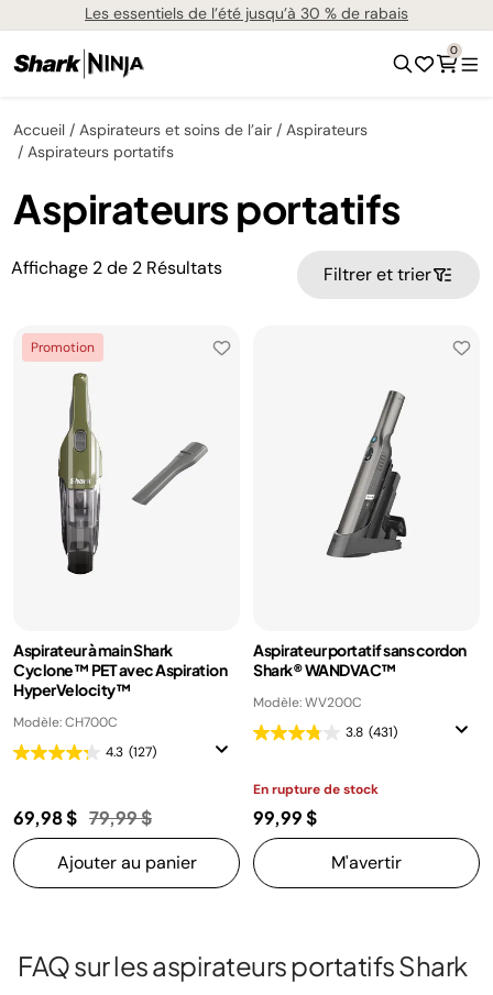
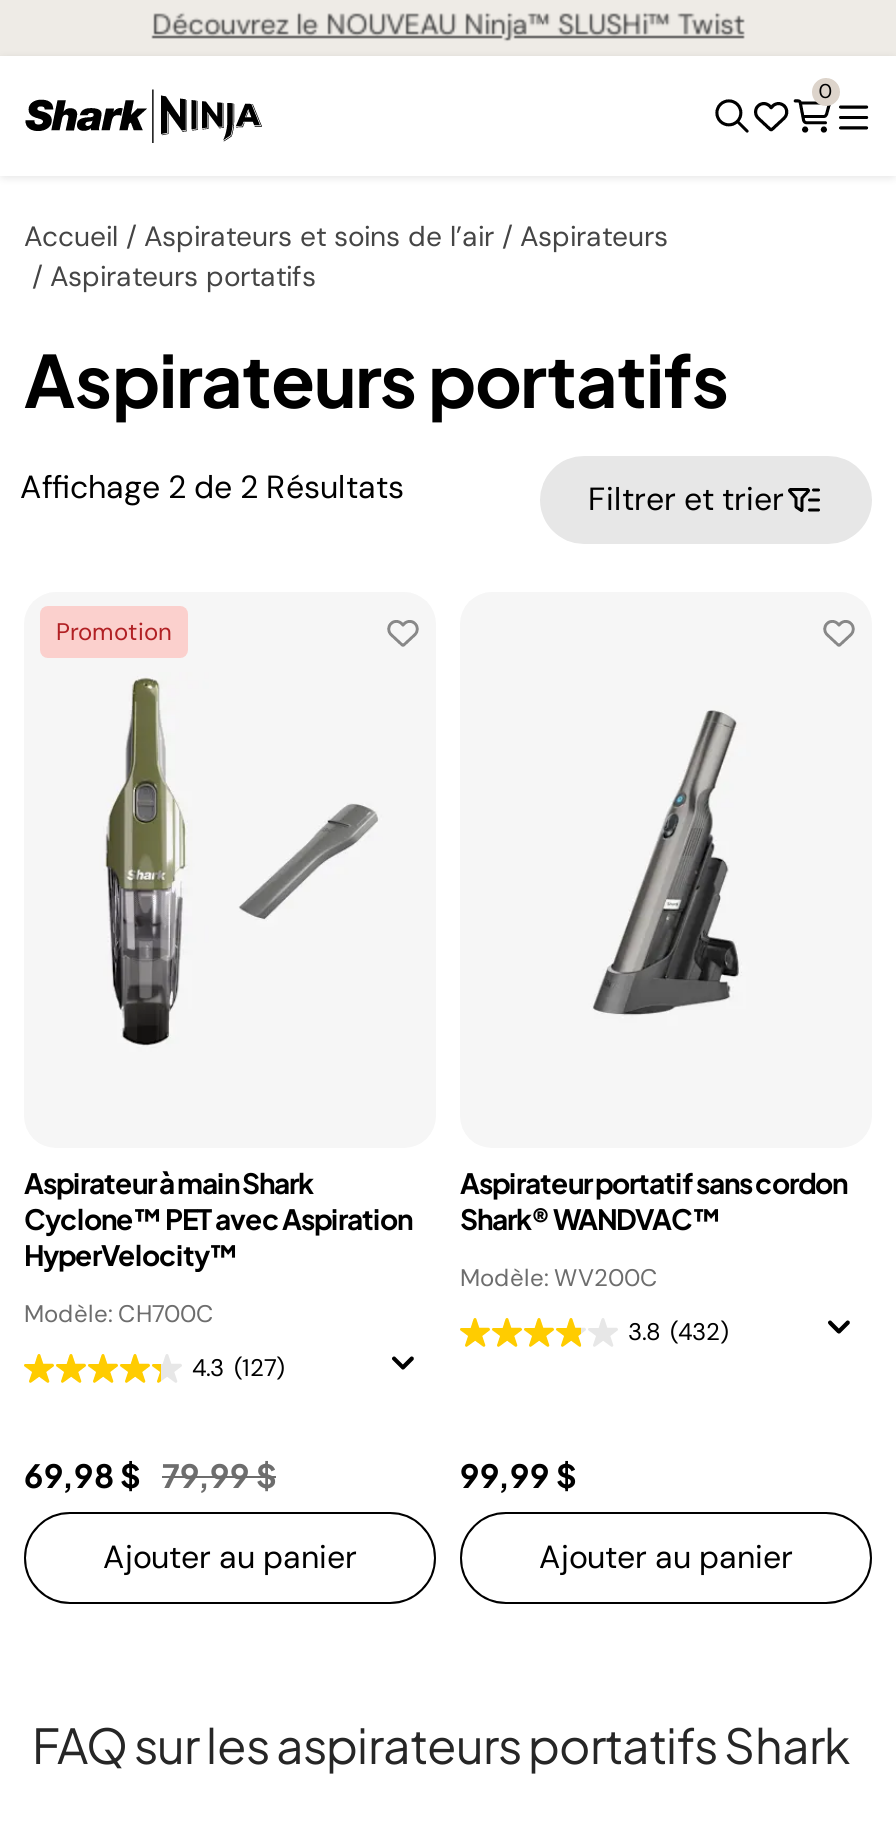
[85,3,408,23] Les essentiels de l’été jusqu’à 30 % de rabais -> [152,5,744,41] Découvrez le NOUVEAU Ninja™ SLUSHi™ Twist
[253,723,397,798] 3.8 (431) | En rupture de stock -> [628,1316,728,1348] 3.8 (432)
[331,851,402,874] M'avertir -> [539,1536,793,1578] Ajouter au panier

